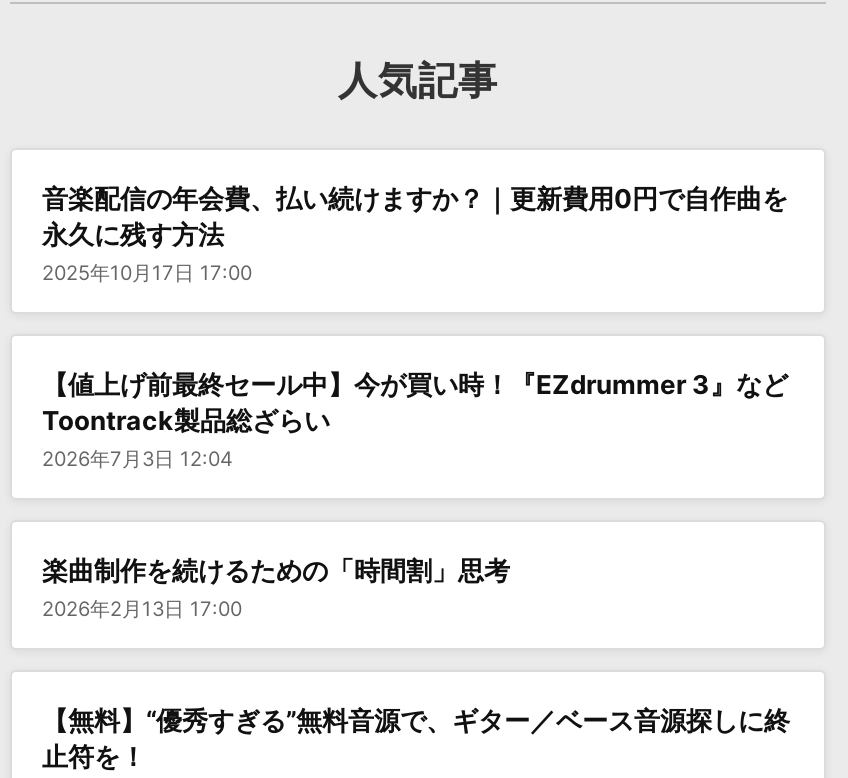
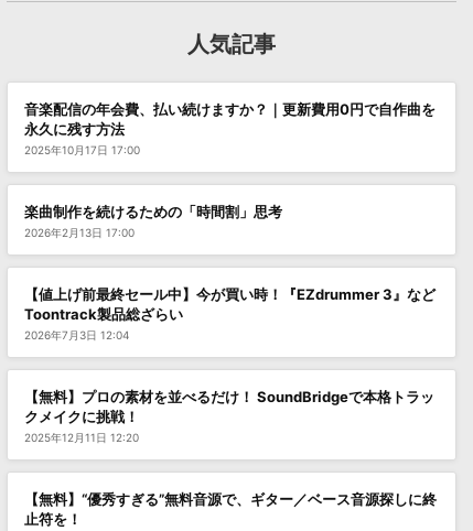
none -> [24,387,434,444] 【無料】プロの素材を並べるだけ！ SoundBridgeで本格トラッ | クメイクに挑戦！ | 2025年12月11日 12:20
moved [42,553,510,619] -> [24,202,282,239]: 楽曲制作を続けるための「時間割」思考 | 2026年2月13日 17:00

